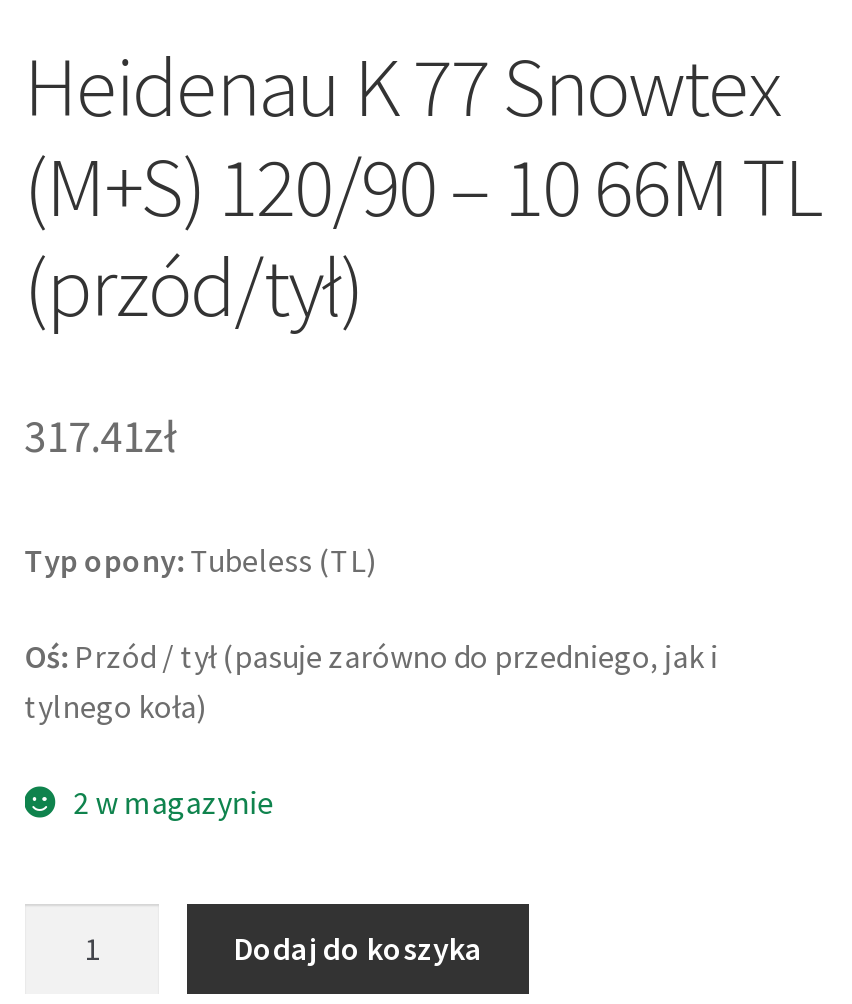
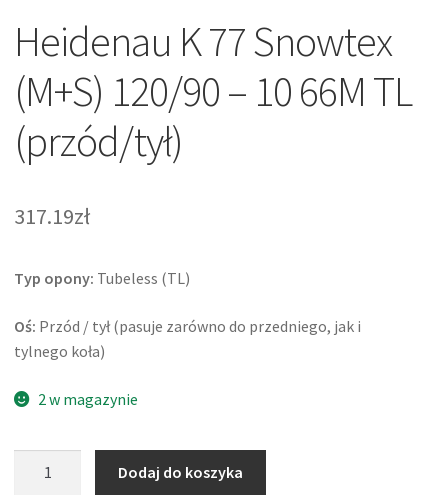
[24,409,176,465] 317.41zł -> [14,202,90,230] 317.19zł

